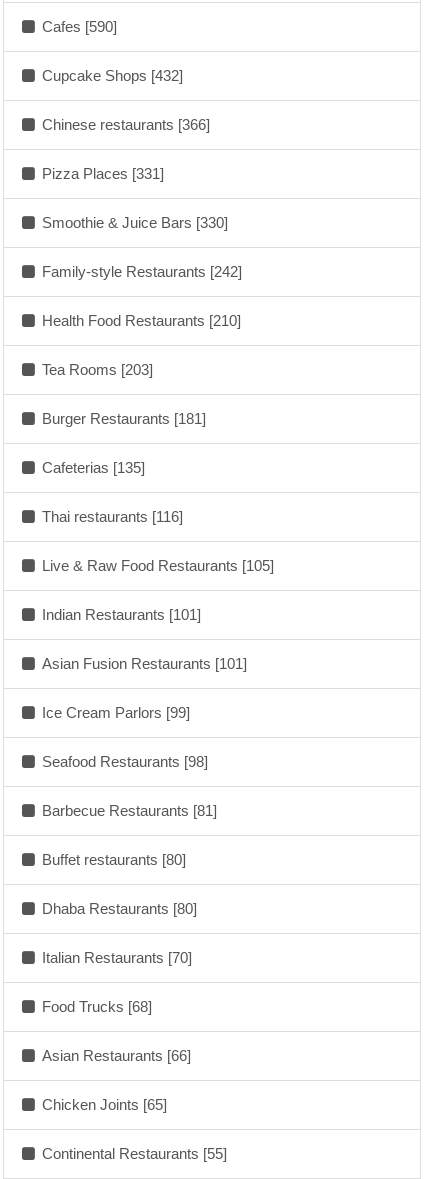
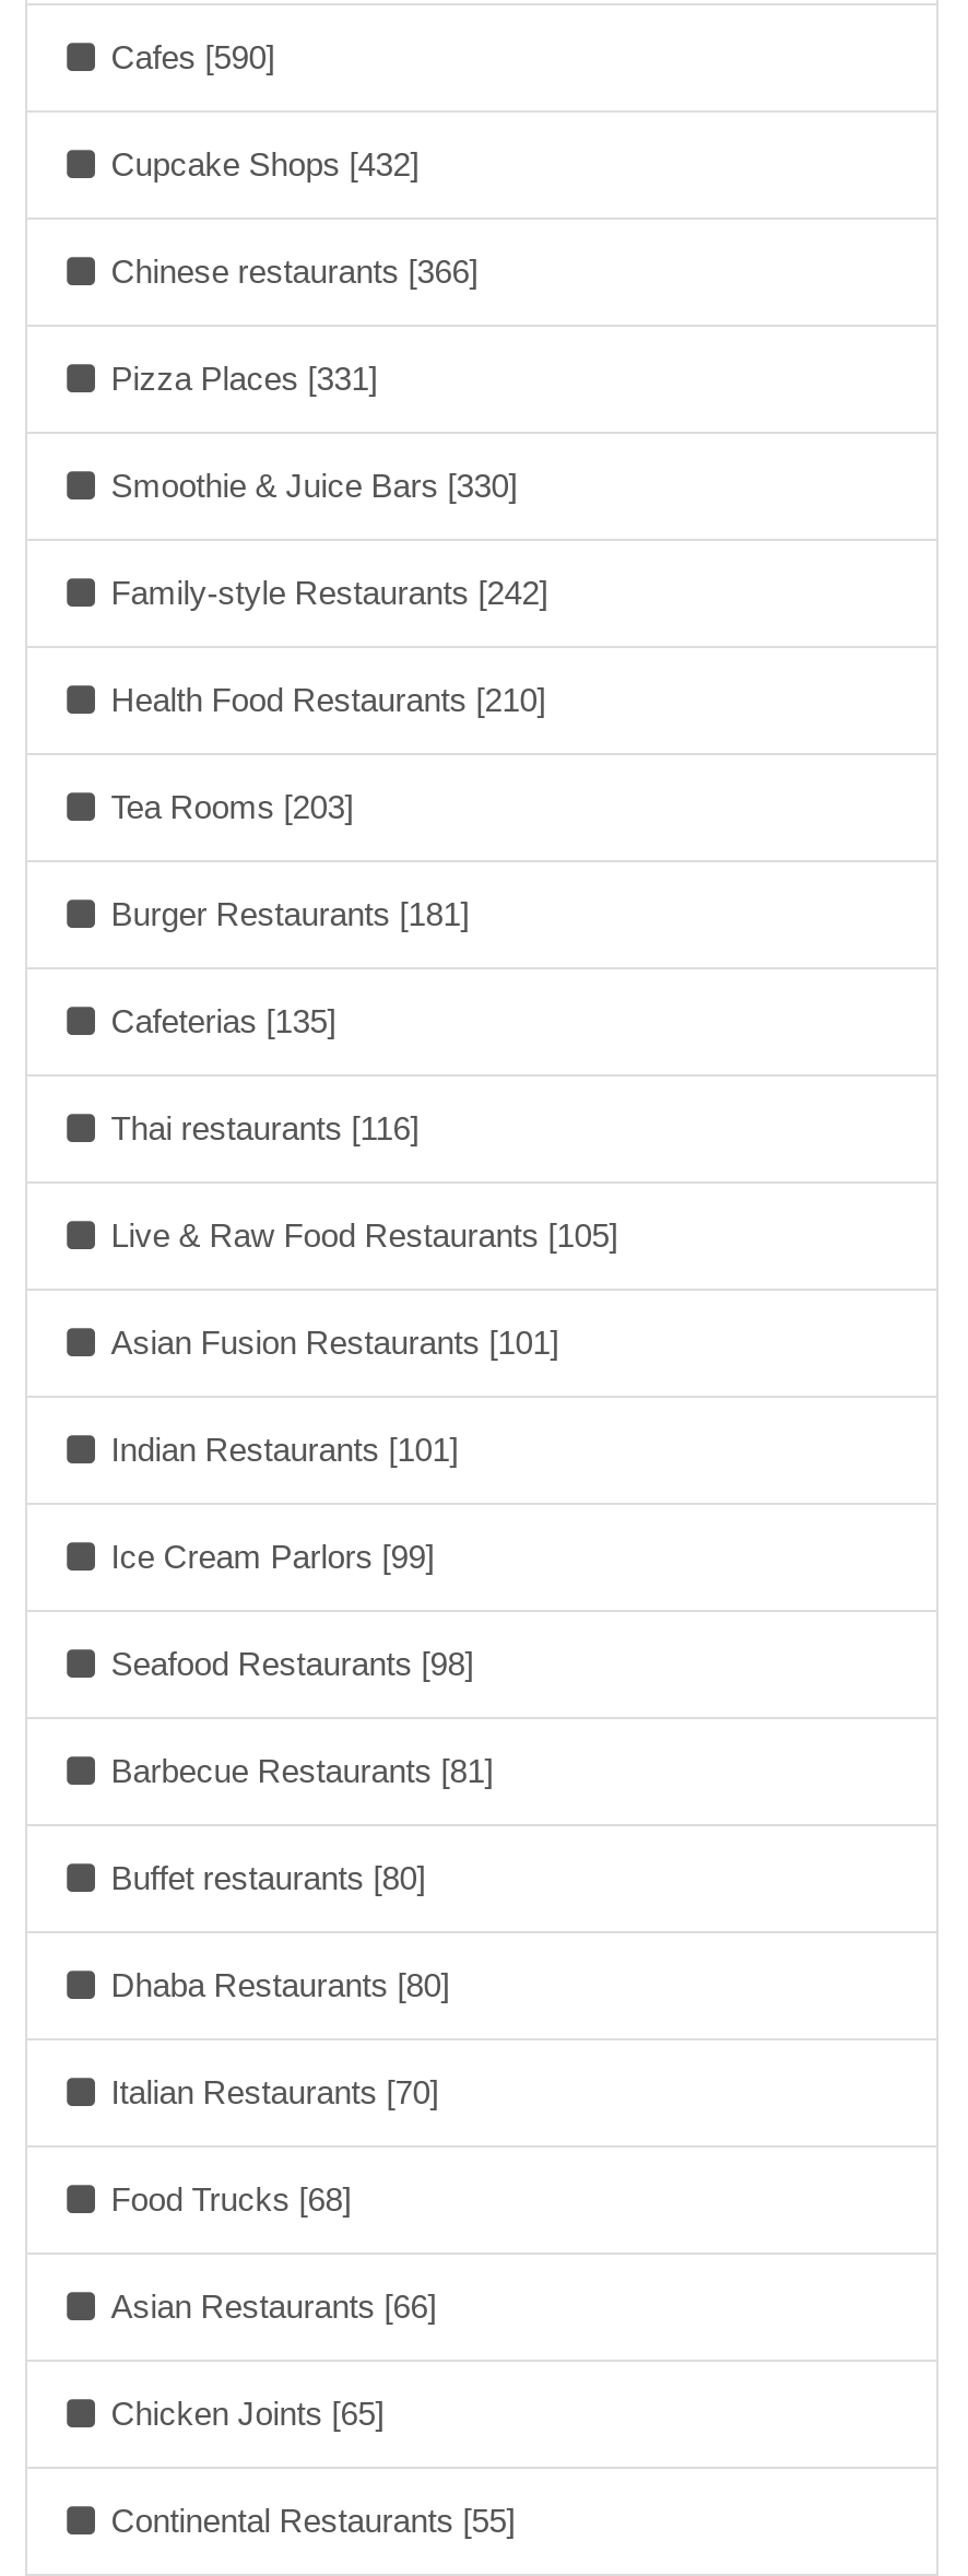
moved [38,606,201,623] -> [102,1431,458,1468]: Indian Restaurants [101]
moved [38,655,247,672] -> [102,1324,559,1361]: Asian Fusion Restaurants [101]

